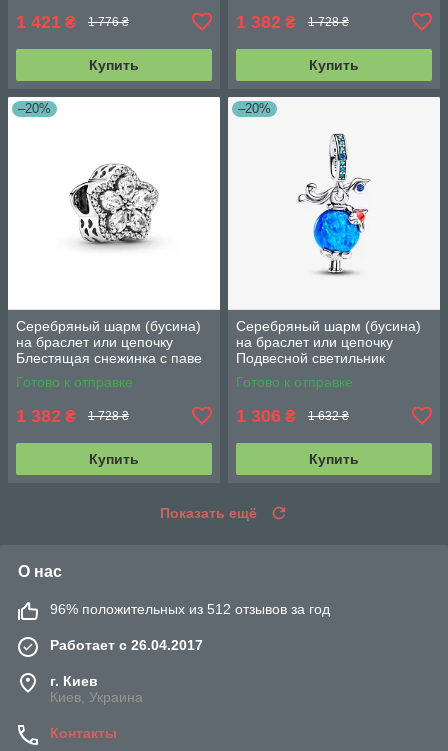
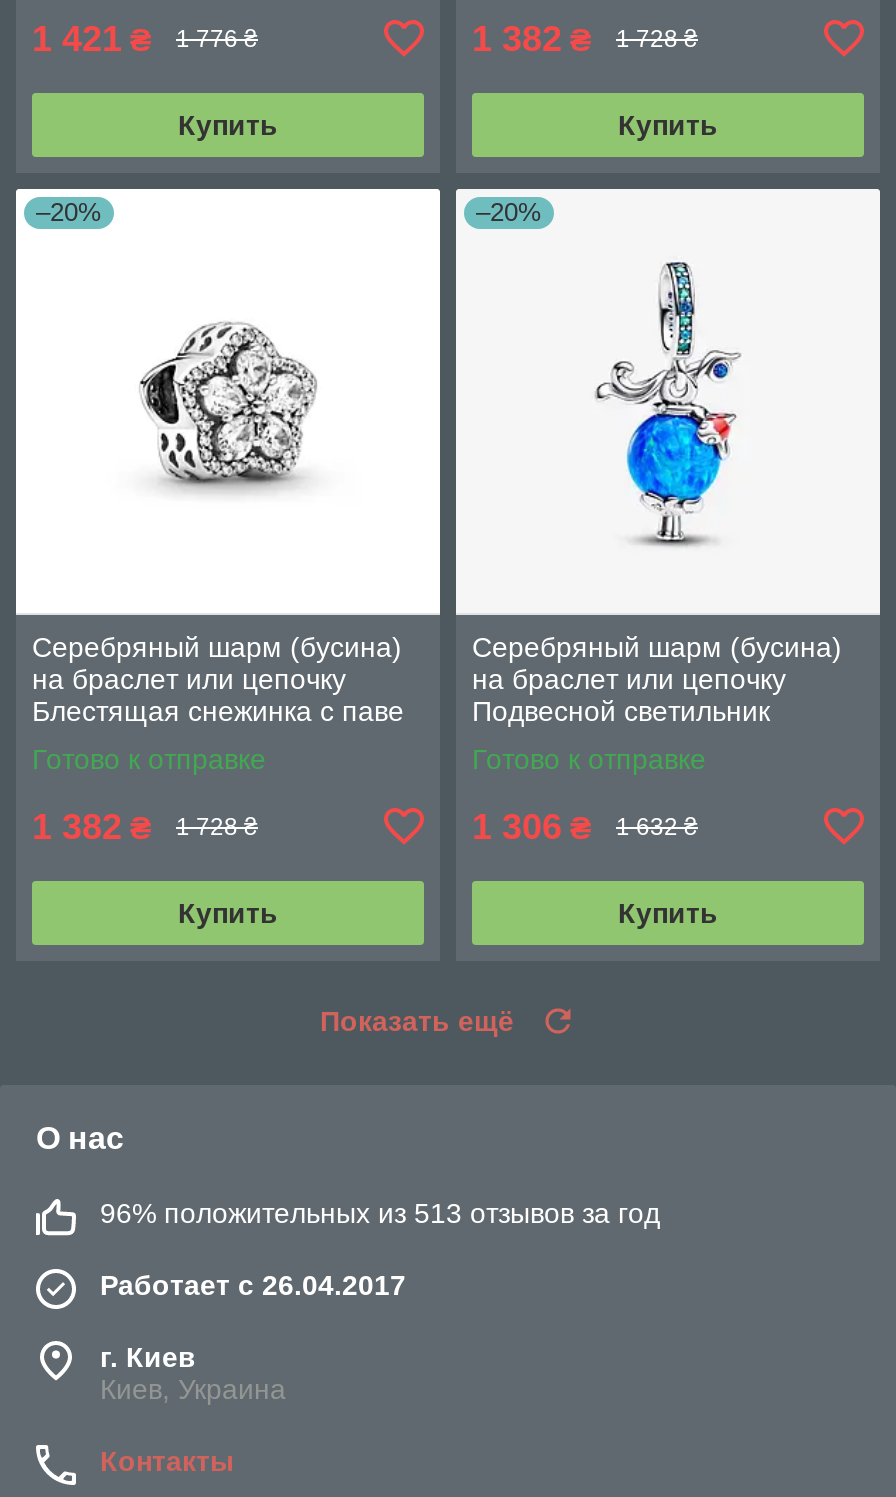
[50,601,330,617] 96% положительных из 512 отзывов за год -> [100,1197,660,1229] 96% положительных из 513 отзывов за год

